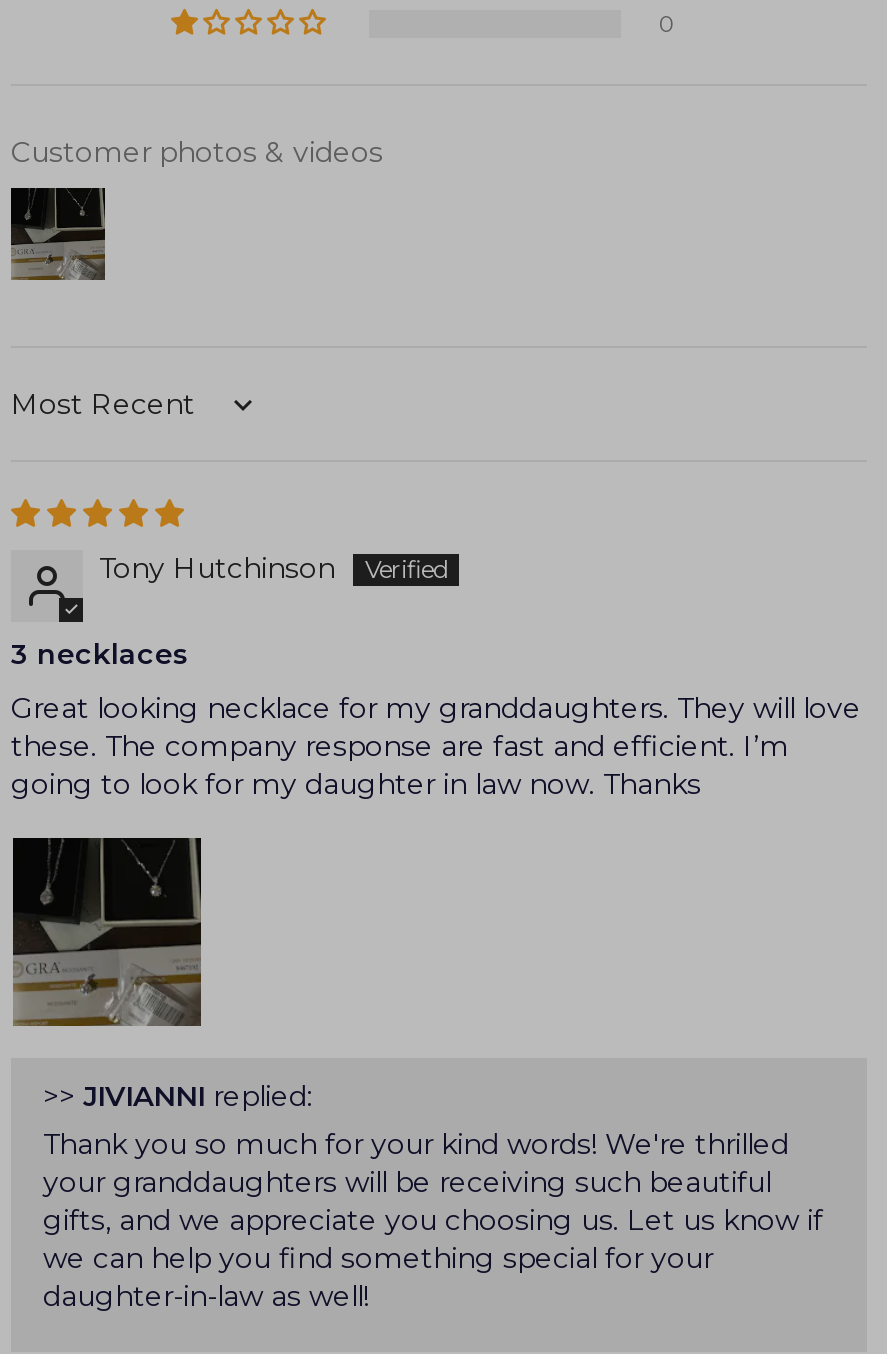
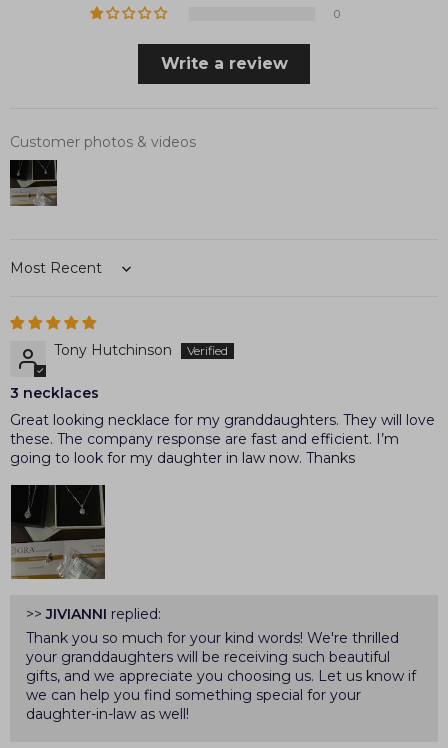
none -> [160,54,287,73] Write a review

